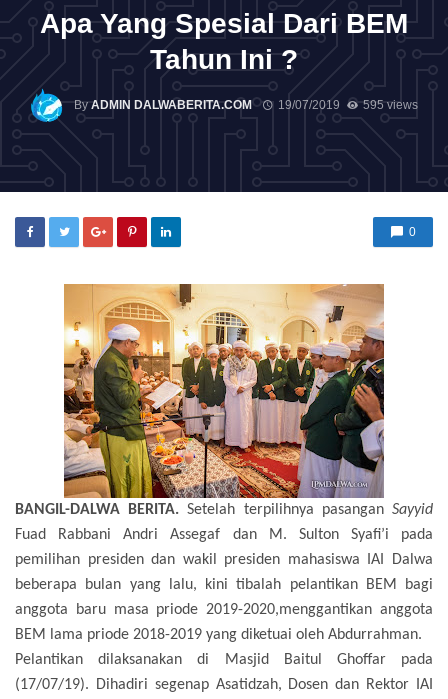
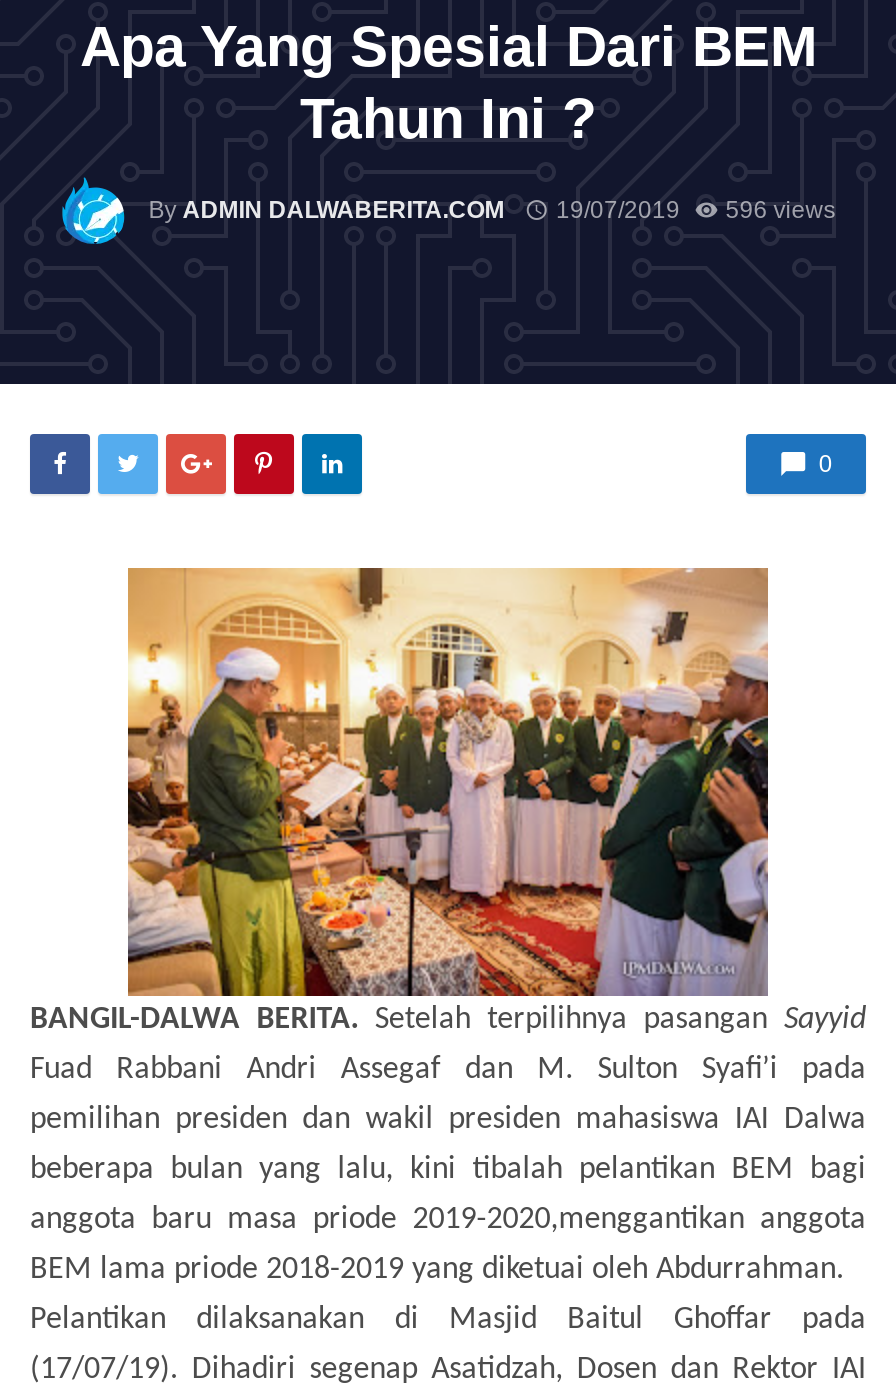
[74,98,418,112] By ADMIN DALWABERITA.COM 19/07/2019 595 views -> [148,195,836,223] By ADMIN DALWABERITA.COM 19/07/2019 596 views

